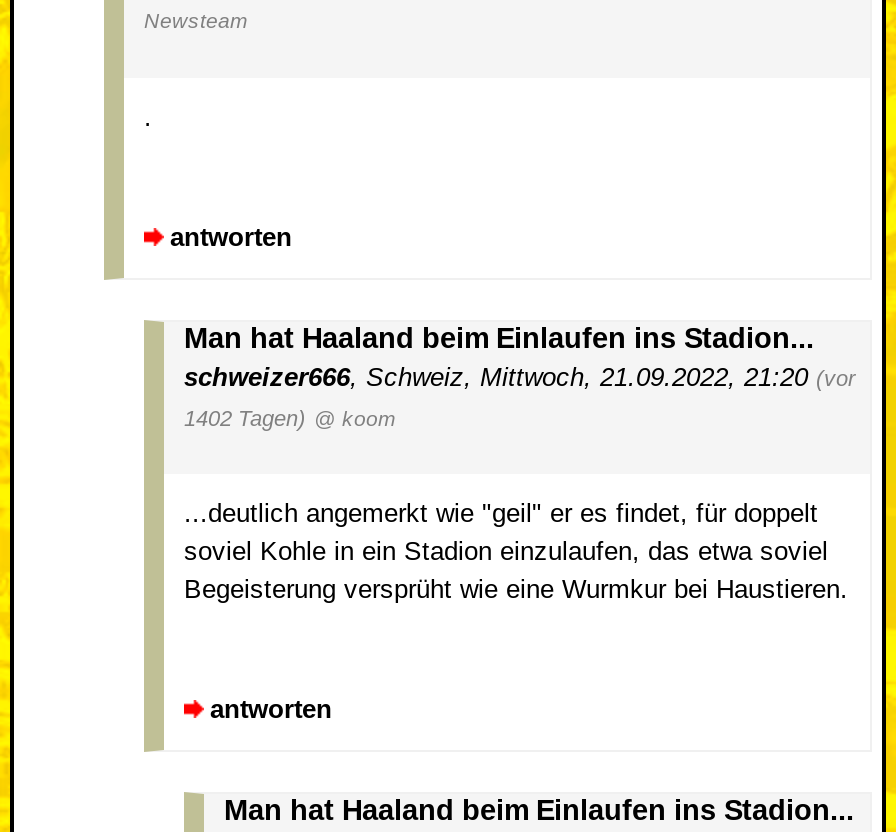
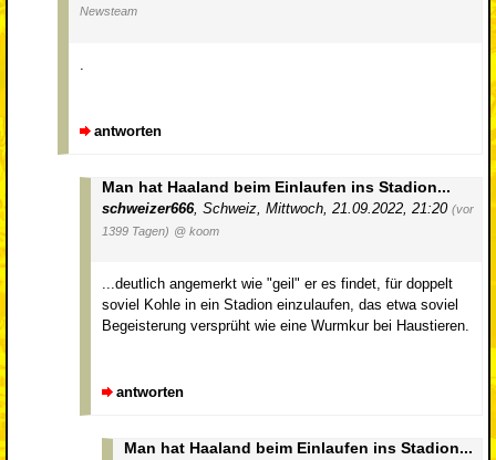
[184,405,396,429] 1402 Tagen) @ koom -> [102,224,219,237] 1399 Tagen) @ koom

